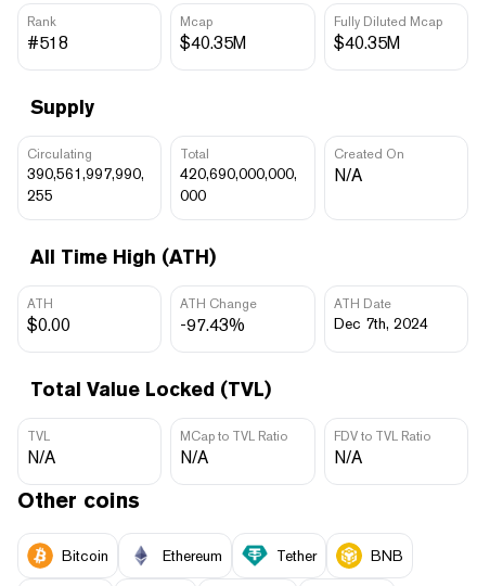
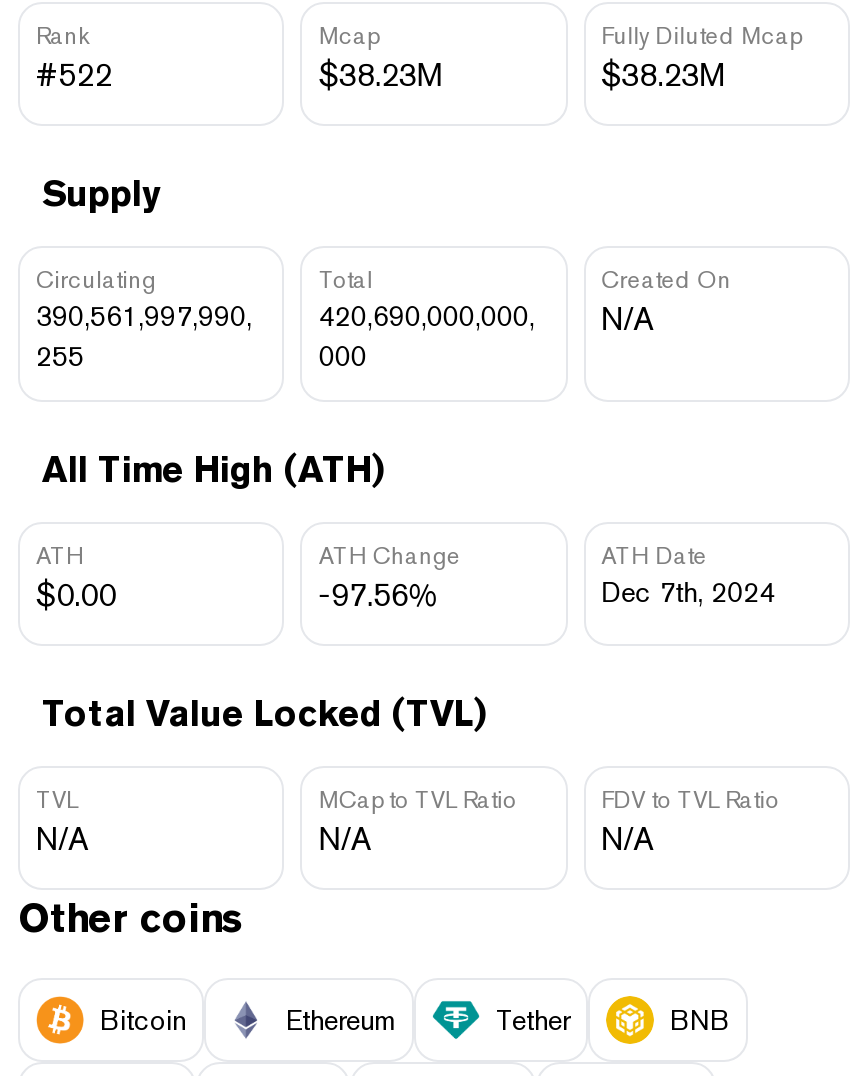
[27,32,68,53] #518 -> [36,56,112,94] #522
[180,32,246,53] $40.35M -> [319,56,441,94] $38.23M
[334,32,400,53] $40.35M -> [601,56,723,94] $38.23M
[180,315,245,335] -97.43% -> [319,576,439,614] -97.56%

